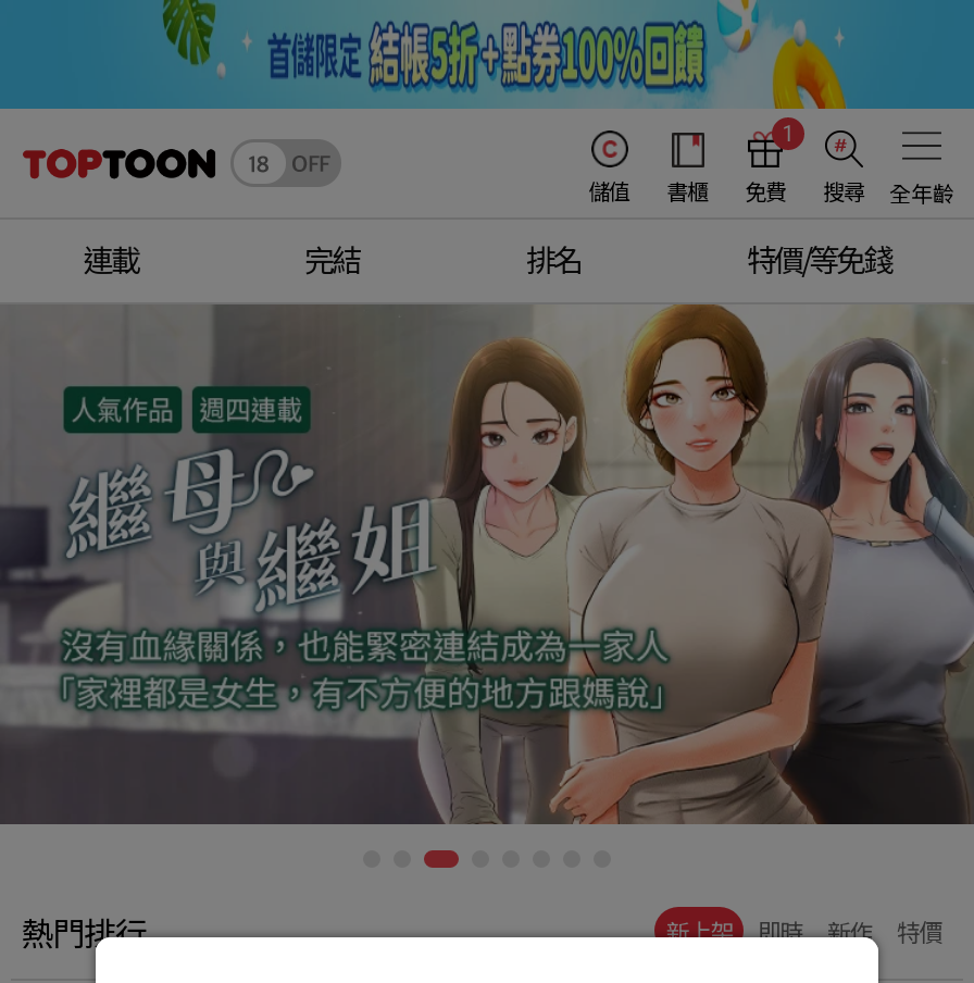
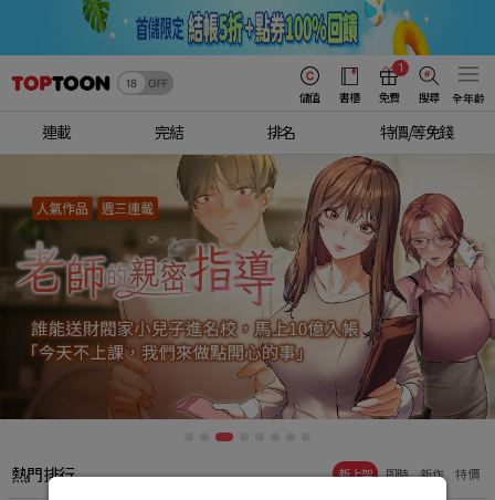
[7,304,967,824] [image] -> [3,156,492,418] [image]

